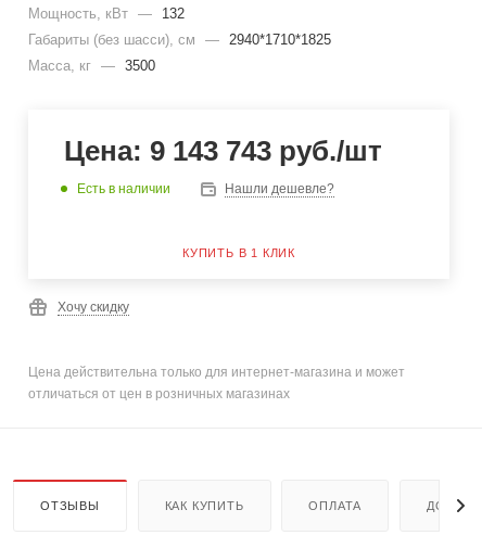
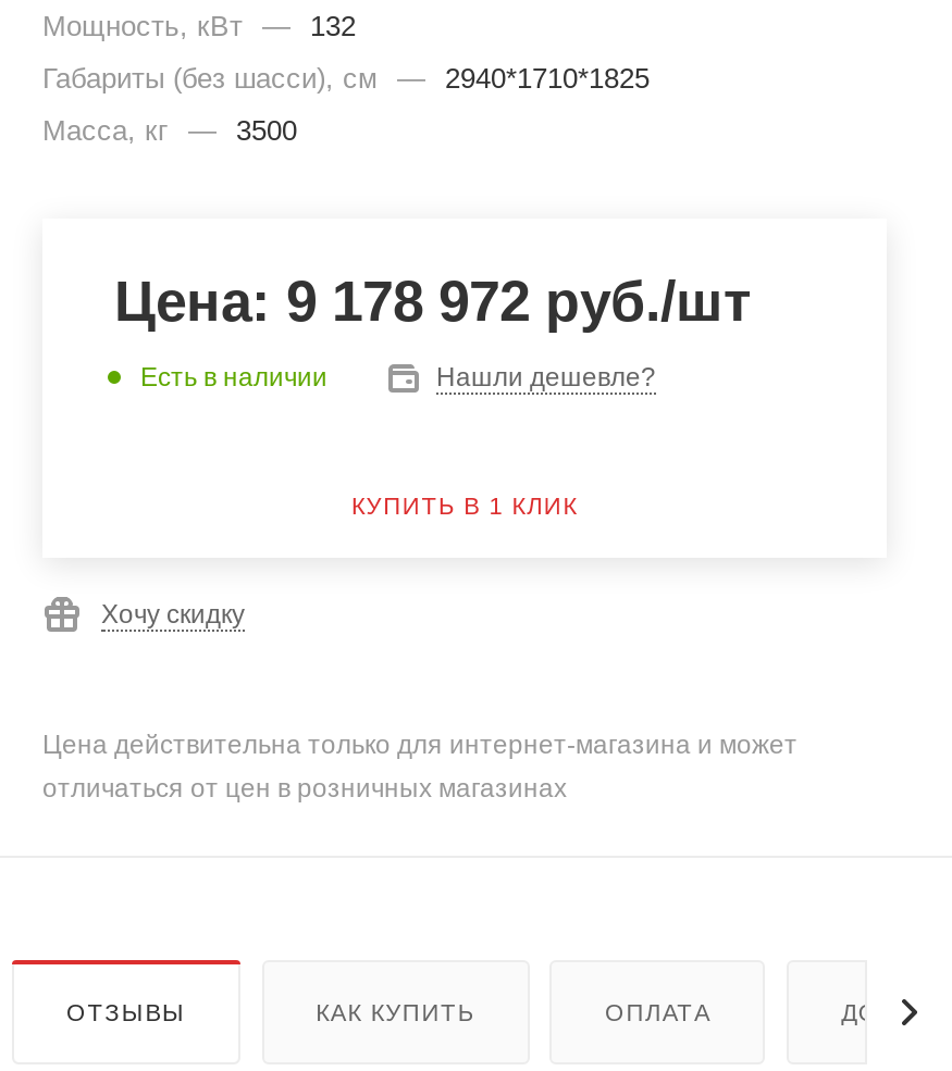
[64,135,382,167] Цена: 9 143 743 руб./шт -> [114,269,752,334] Цена: 9 178 972 руб./шт

